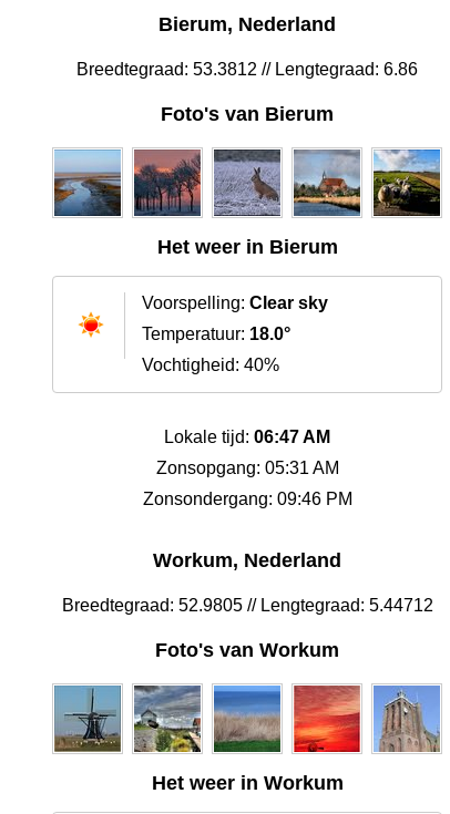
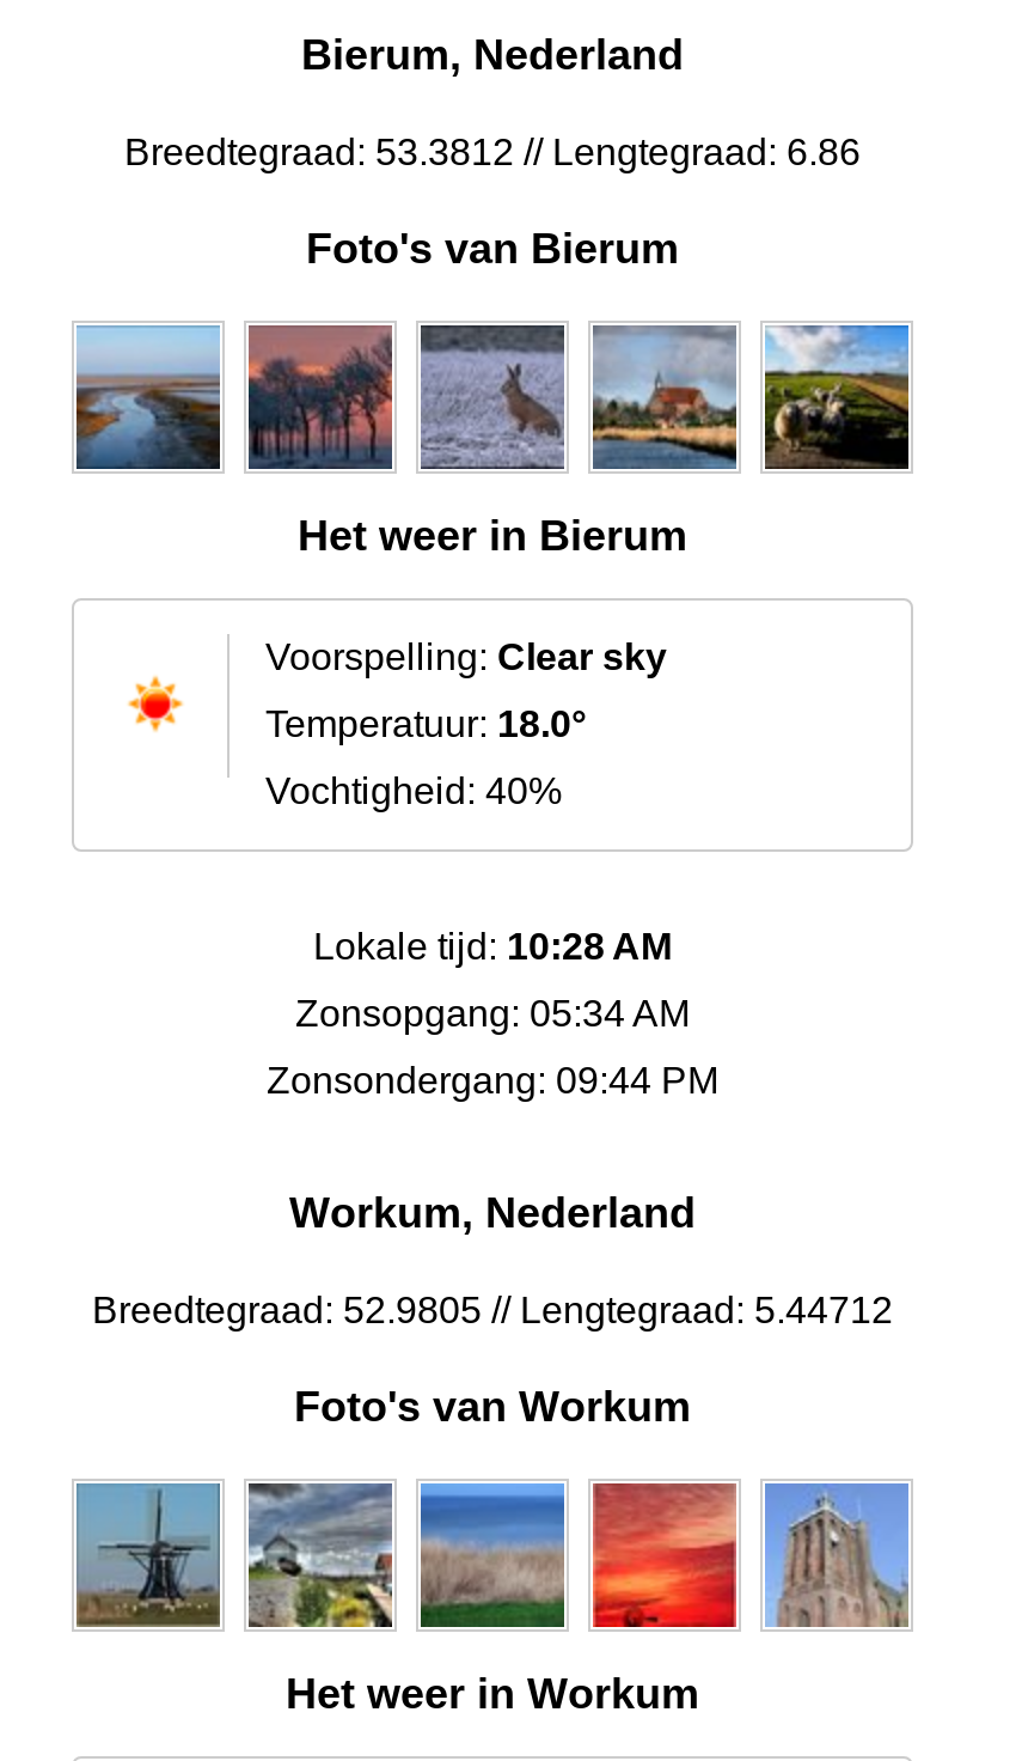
[164,428,330,447] Lokale tijd: 06:47 AM -> [313,927,672,967] Lokale tijd: 10:28 AM
[156,459,339,478] Zonsopgang: 05:31 AM -> [295,994,690,1034] Zonsopgang: 05:34 AM
[142,490,352,509] Zonsondergang: 09:46 PM -> [267,1061,718,1101] Zonsondergang: 09:44 PM

